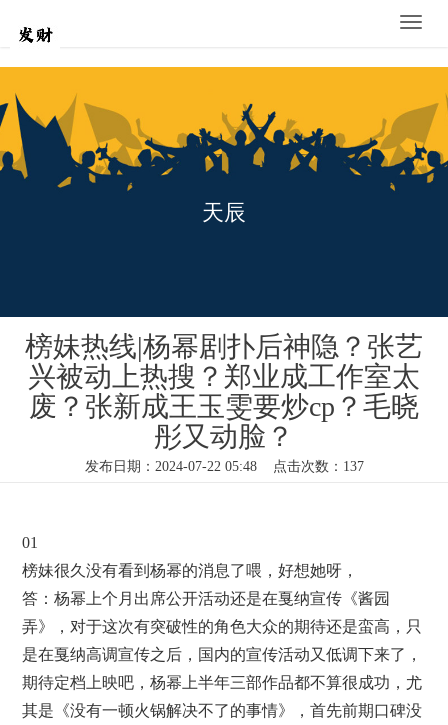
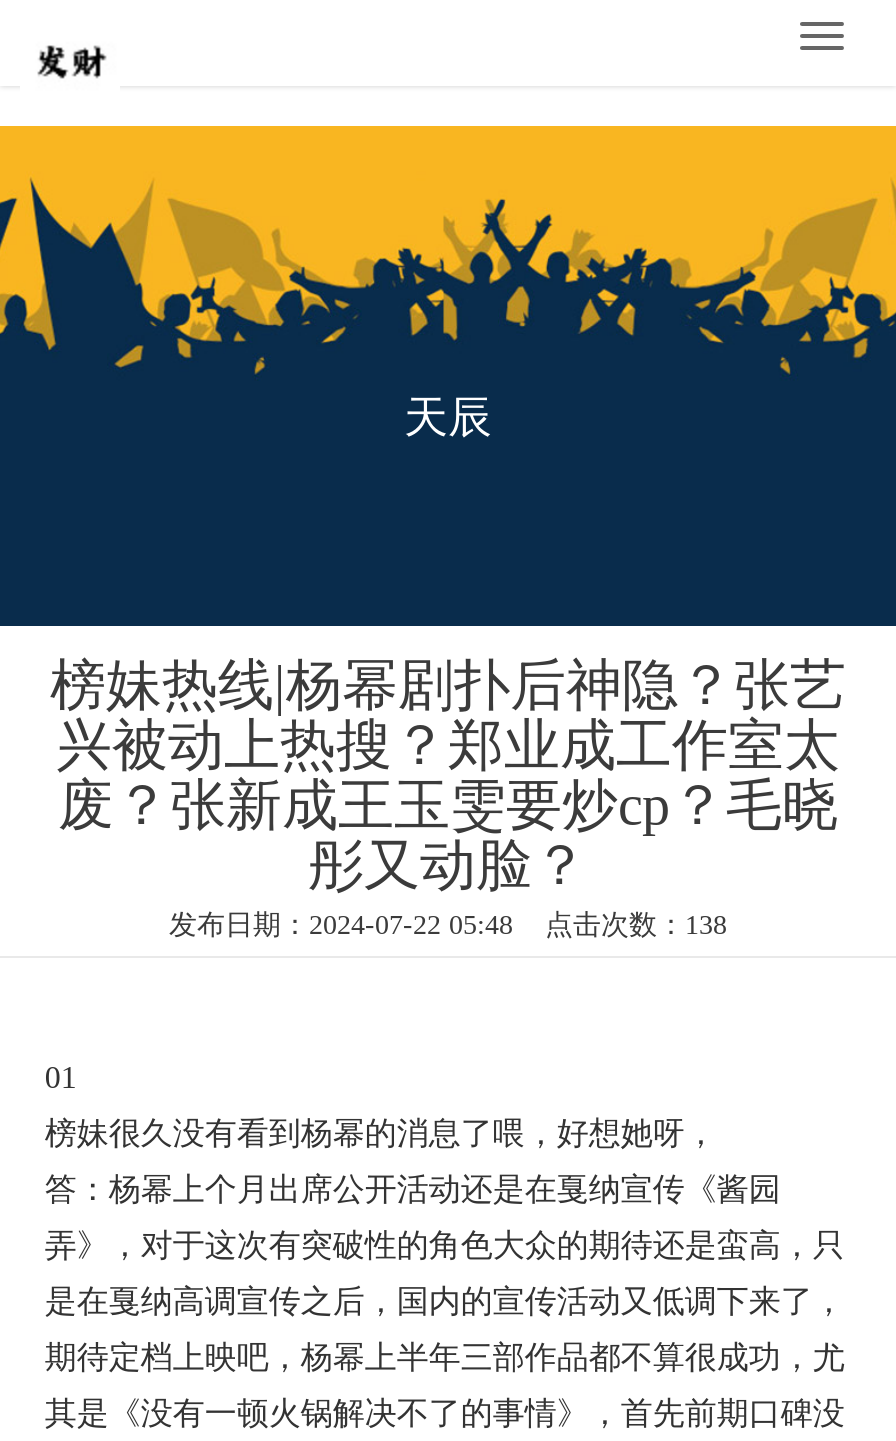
[84,459,363,474] 发布日期：2024-07-22 05:48 点击次数：137 -> [169,910,727,940] 发布日期：2024-07-22 05:48 点击次数：138

